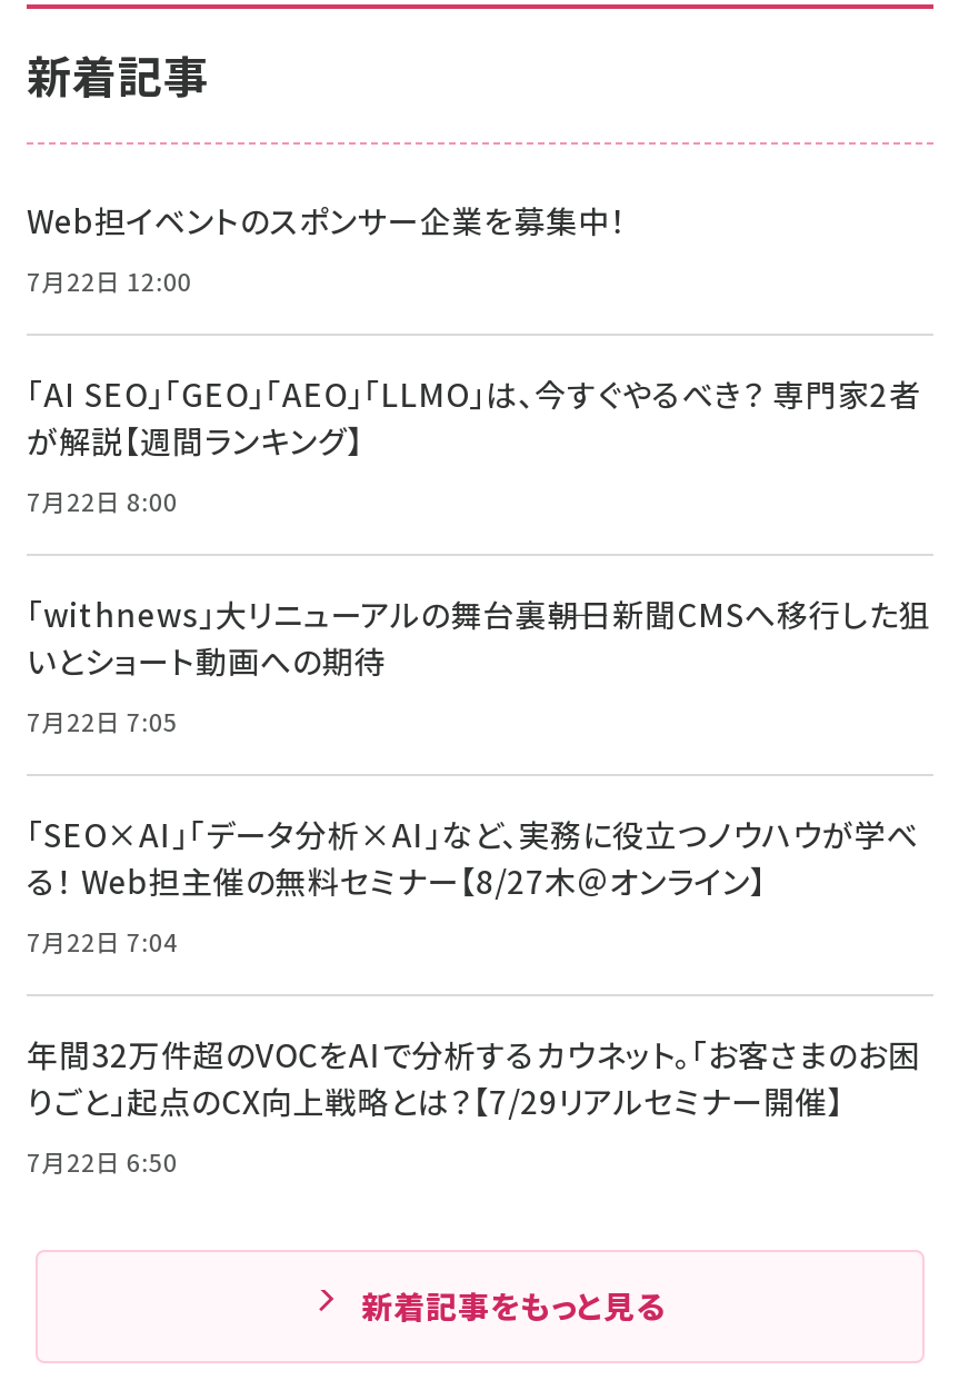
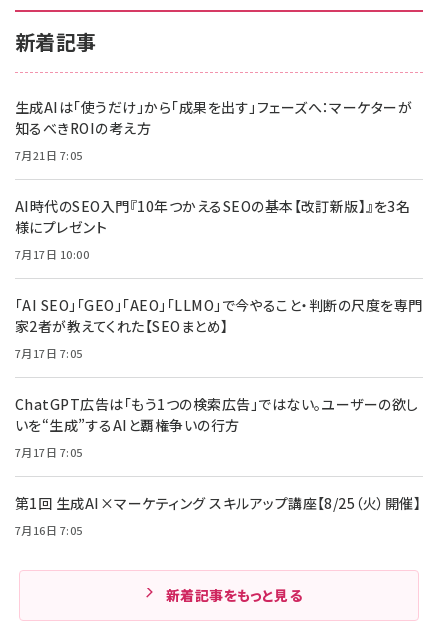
[27,197,627,297] Web担イベントのスポンサー企業を募集中！ | 7月22日 12:00 -> [15,96,412,162] 生成AIは「使うだけ」から「成果を出す」フェーズへ：マーケターが | 知るべきROIの考え方 | 7月21日 7:05
[27,370,921,517] 「AI SEO」「GEO」「AEO」「LLMO」は、今すぐやるべき？ 専門家2者 | が解説【週間ランキング】 | 7月22日 8:00 -> [15,195,410,261] AI時代のSEO入門『10年つかえるSEOの基本【改訂新版】』を3名 | 様にプレゼント | 7月17日 10:00
[27,590,931,737] 「withnews」大リニューアルの舞台裏――朝日新聞CMSへ移行した狙 | いとショート動画への期待 | 7月22日 7:05 -> [15,294,423,360] 「AI SEO」「GEO」「AEO」「LLMO」で今やること・判断の尺度を専門 | 家2者が教えてくれた【SEOまとめ】 | 7月17日 7:05
[27,811,919,957] 「SEO×AI」「データ分析×AI」など、実務に役立つノウハウが学べ | る！ Web担主催の無料セミナー【8/27木＠オンライン】 | 7月22日 7:04 -> [15,393,419,459] ChatGPT広告は「もう1つの検索広告」ではない。ユーザーの欲し | いを“生成”するAIと覇権争いの行方 | 7月17日 7:05
[27,1031,920,1178] 年間32万件超のVOCをAIで分析するカウネット。「お客さまのお困 | りごと」起点のCX向上戦略とは？【7/29リアルセミナー開催】 | 7月22日 6:50 -> [15,492,421,537] 第1回 生成AI×マーケティング スキルアップ講座【8/25（火）開催】 | 7月16日 7:05

